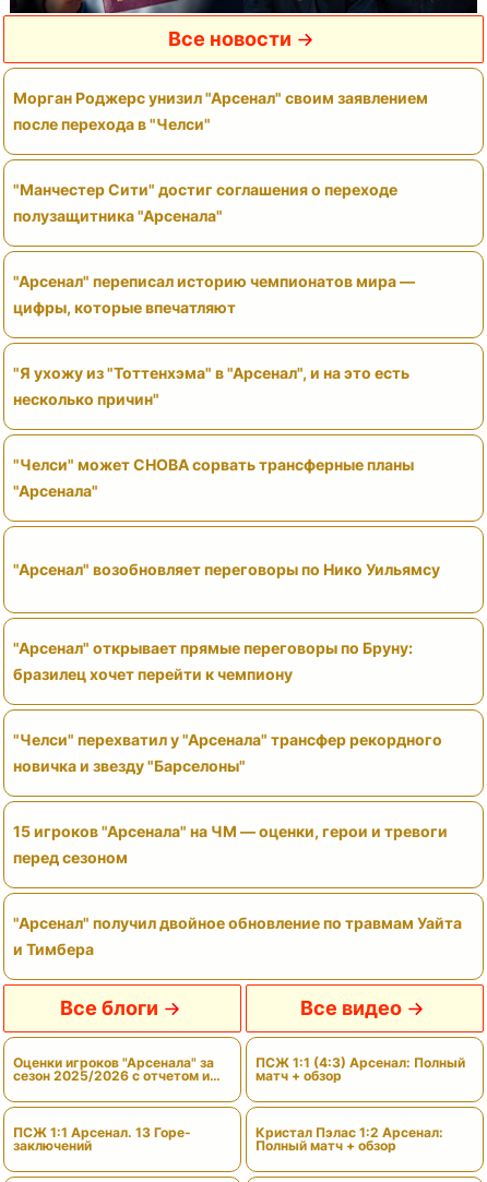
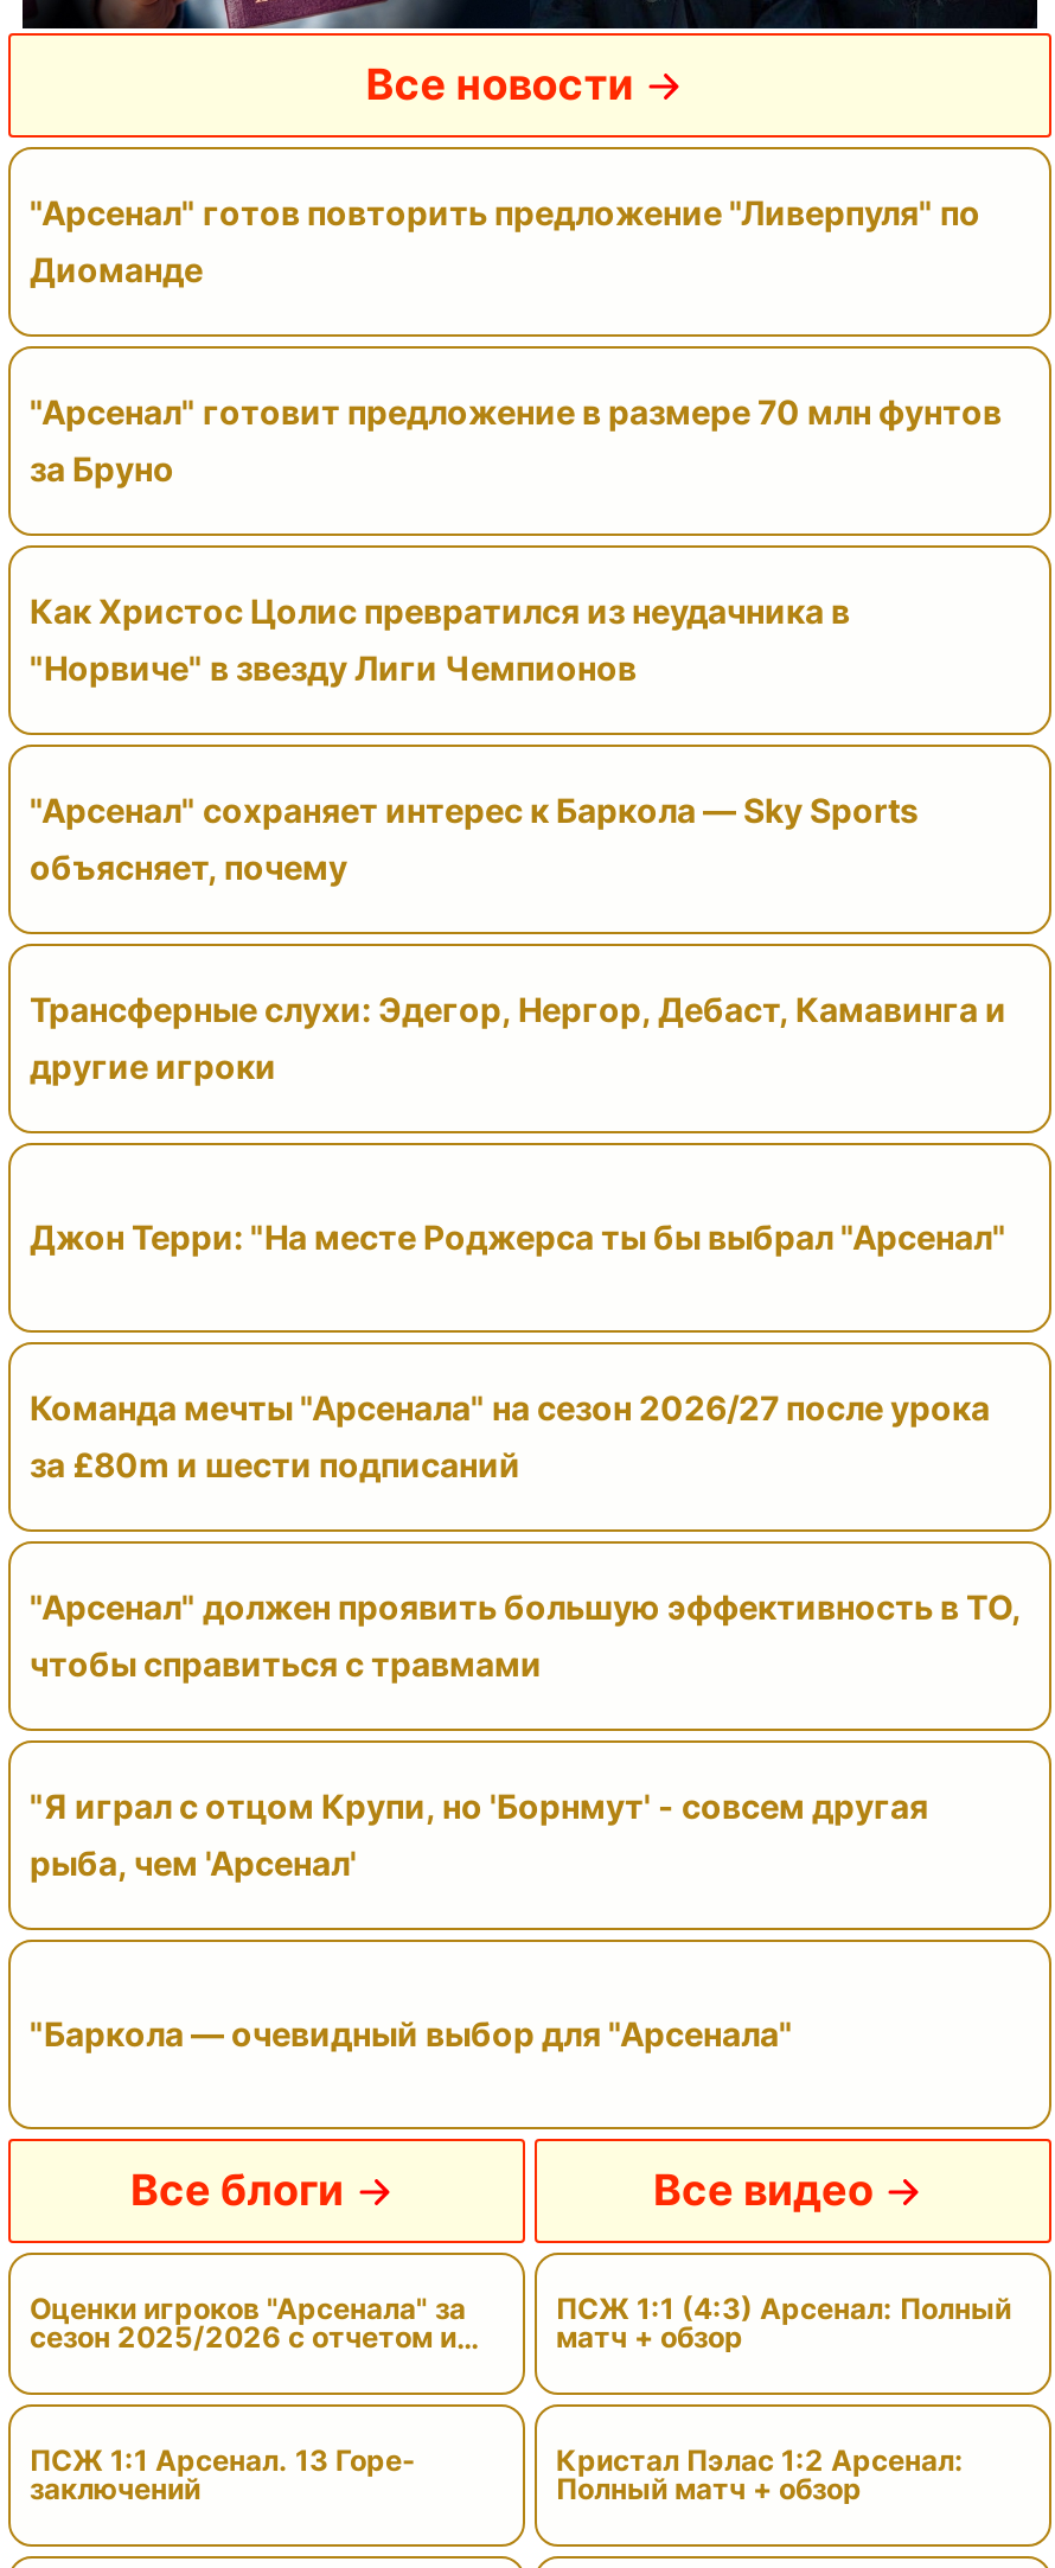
[13,89,428,134] Морган Роджерс унизил "Арсенал" своим заявлением | после перехода в "Челси" -> [30,193,980,290] "Арсенал" готов повторить предложение "Ливерпуля" по | Диоманде
[13,181,397,225] "Манчестер Сити" достиг соглашения о переходе | полузащитника "Арсенала" -> [30,392,1002,489] "Арсенал" готовит предложение в размере 70 млн фунтов | за Бруно
[13,272,415,317] "Арсенал" переписал историю чемпионатов мира — | цифры, которые впечатляют -> [30,591,850,689] Как Христос Цолис превратился из неудачника в | "Норвиче" в звезду Лиги Чемпионов
[13,364,409,409] "Я ухожу из "Тоттенхэма" в "Арсенал", и на это есть | несколько причин" -> [30,791,919,888] "Арсенал" сохраняет интерес к Баркола — Sky Sports | объясняет, почему
[13,456,414,500] "Челси" может СНОВА сорвать трансферные планы | "Арсенала" -> [30,990,1006,1087] Трансферные слухи: Эдегор, Нергор, Дебаст, Камавинга и | другие игроки
[13,560,440,579] "Арсенал" возобновляет переговоры по Нико Уильямсу -> [30,1217,1006,1258] Джон Терри: "На месте Роджерса ты бы выбрал "Арсенал"
[13,639,413,684] "Арсенал" открывает прямые переговоры по Бруну: | бразилец хочет перейти к чемпиону -> [30,1388,990,1485] Команда мечты "Арсенала" на сезон 2026/27 после урока | за £80m и шести подписаний
[13,731,442,775] "Челси" перехватил у "Арсенала" трансфер рекордного | новичка и звезду "Барселоны" -> [30,1587,1021,1684] "Арсенал" должен проявить большую эффективность в ТО, | чтобы справиться с травмами
[13,822,448,867] 15 игроков "Арсенала" на ЧМ — оценки, герои и тревоги | перед сезоном -> [30,1786,928,1884] "Я играл с отцом Крупи, но 'Борнмут' - совсем другая | рыба, чем 'Арсенал'
[13,914,462,959] "Арсенал" получил двойное обновление по травмам Уайта | и Тимбера -> [30,2014,793,2054] "Баркола — очевидный выбор для "Арсенала"

